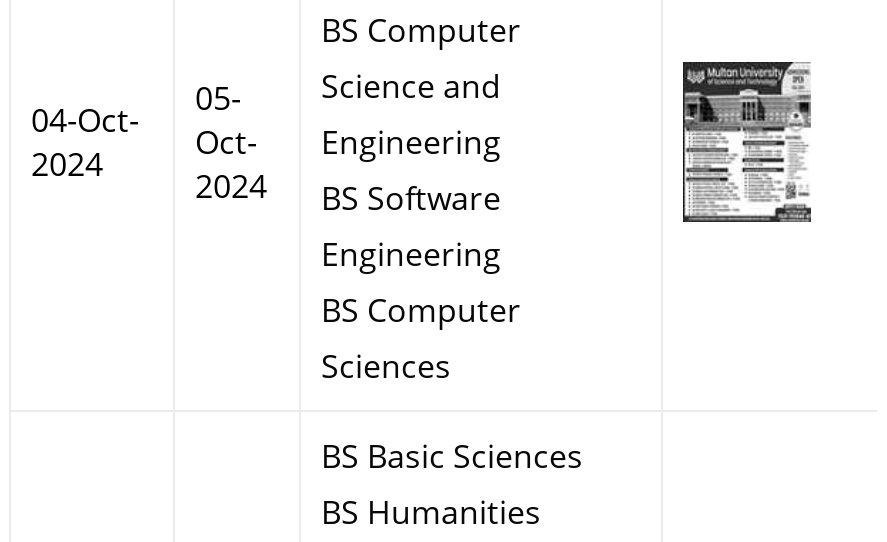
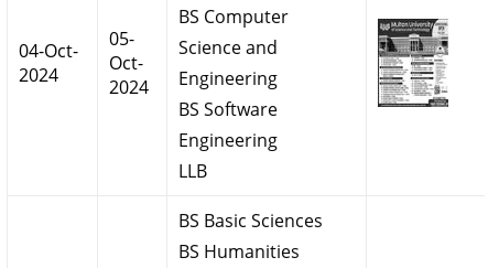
[321,288,521,388] BS Computer | Sciences -> [178,159,207,183] LLB

